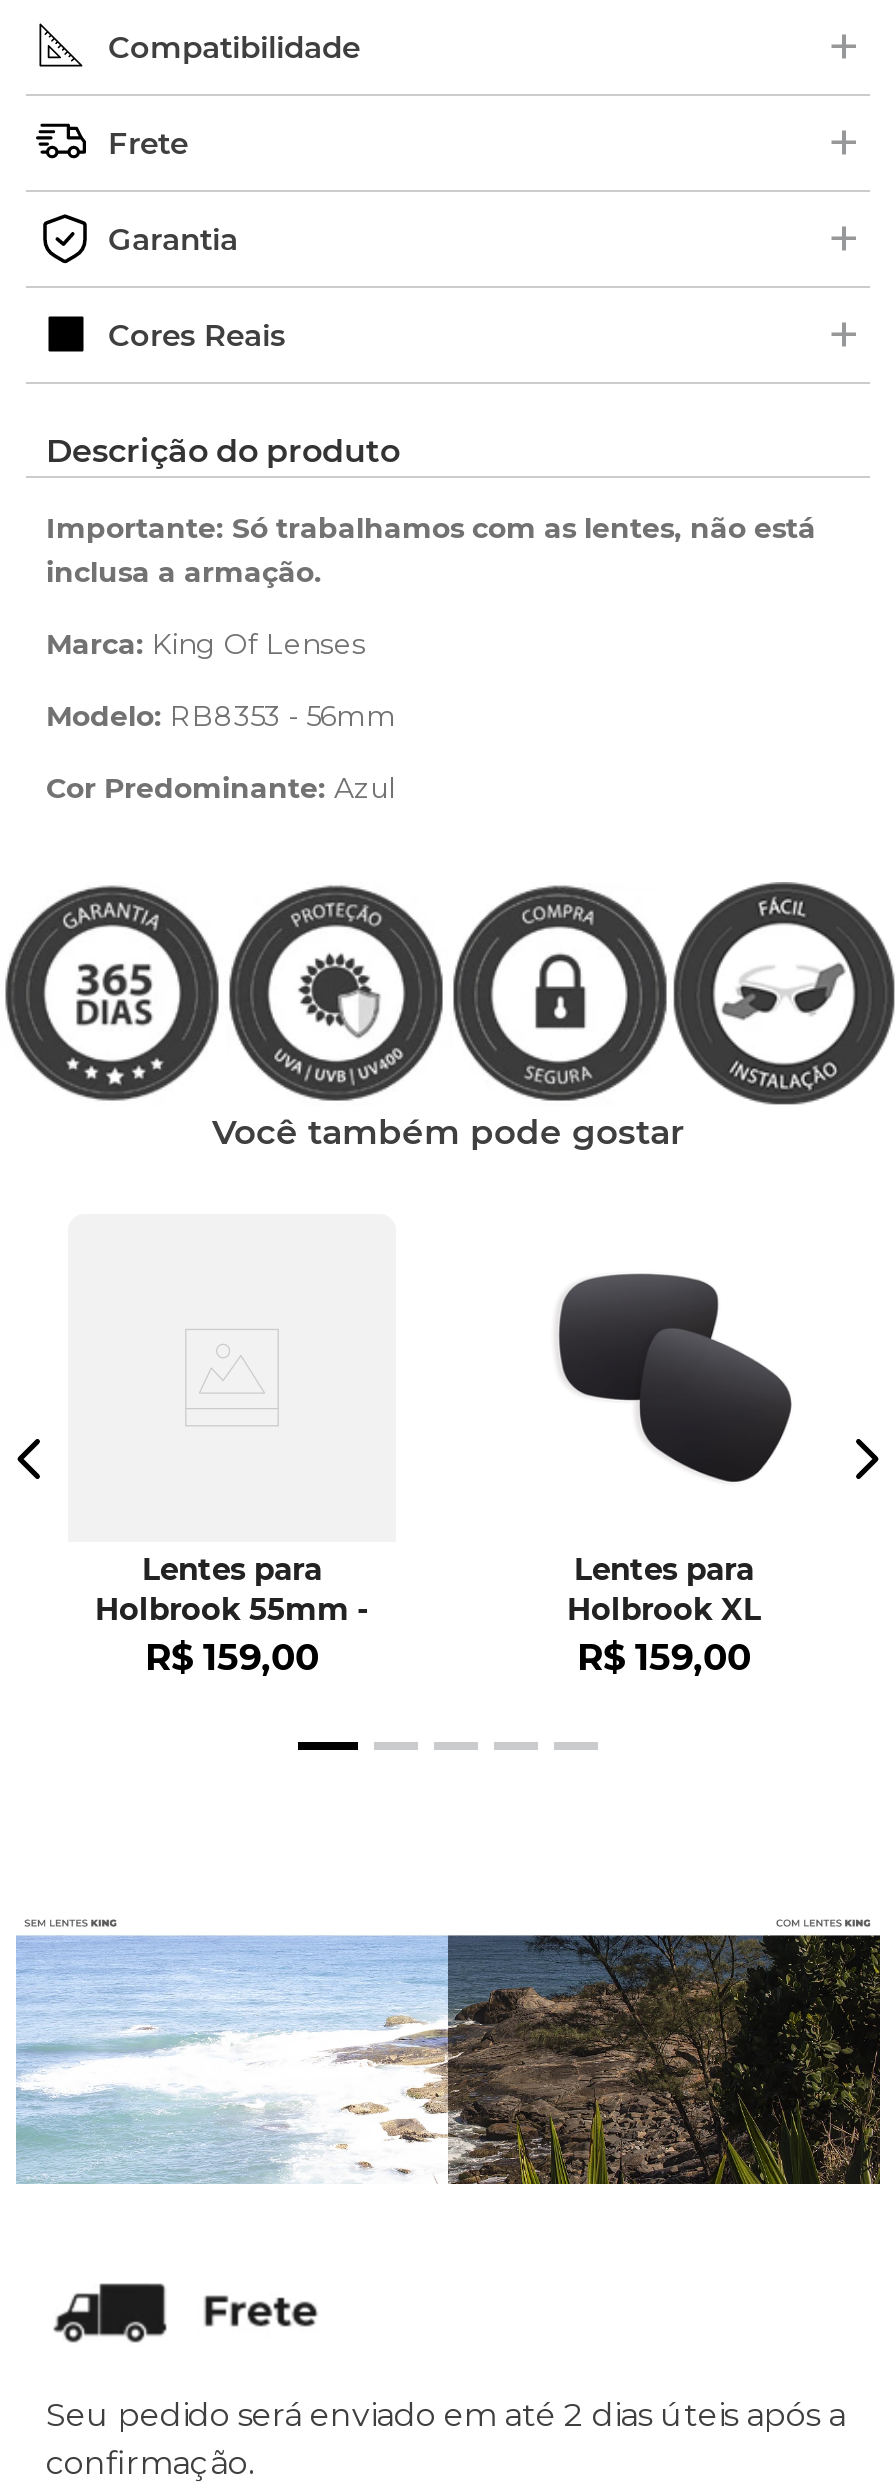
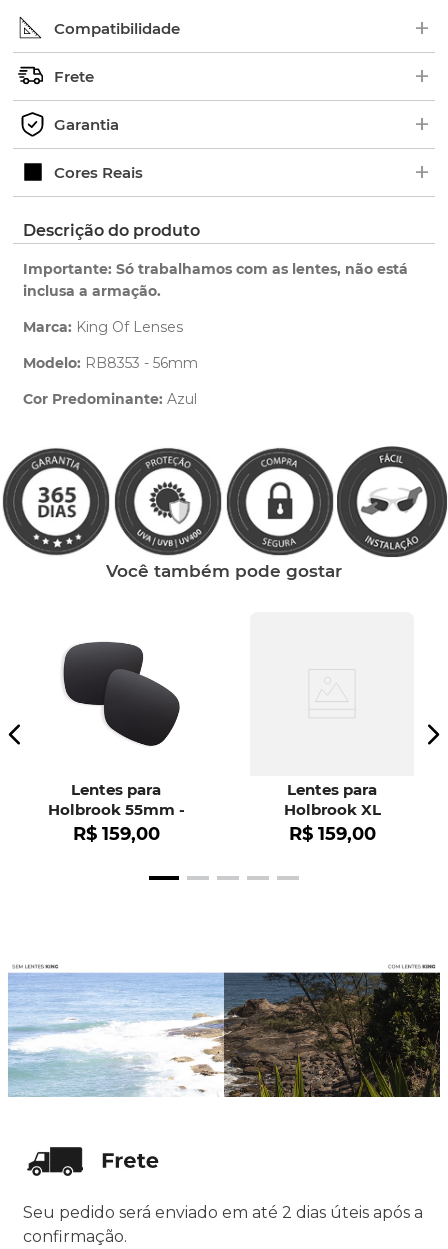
none -> [62,641,180,747] [image]
[556,1272,792,1484] [image] -> none

